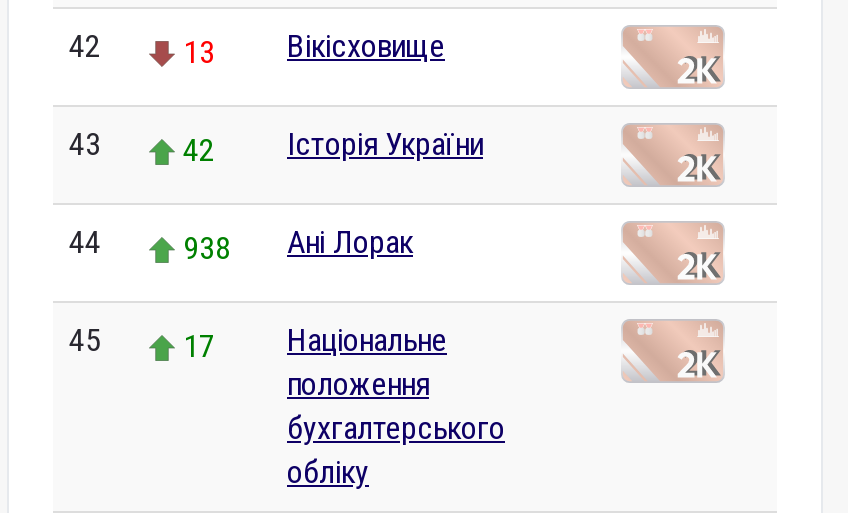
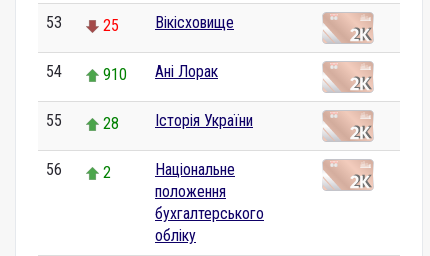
[69,27,101,65] 42 -> [46,13,62,32] 53
[175,33,215,71] 13 -> [99,16,119,35] 25
[69,125,231,267] 43 | 42 | 44 | 938 -> [46,62,127,84] 54 | 910
moved [287,125,483,163] -> [155,111,253,130]: Історія України
moved [619,123,727,187] -> [321,12,375,44]: [image]
moved [287,223,413,261] -> [155,62,218,81]: Ані Лорак
[69,321,215,365] 45 | 17 -> [46,111,119,182] 55 | 28 | 56 | 2

